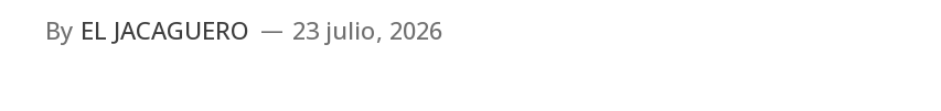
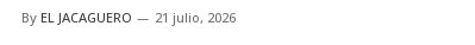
[45,14,442,47] By EL JACAGUERO 23 julio, 2026 -> [21,8,236,26] By EL JACAGUERO 21 julio, 2026

